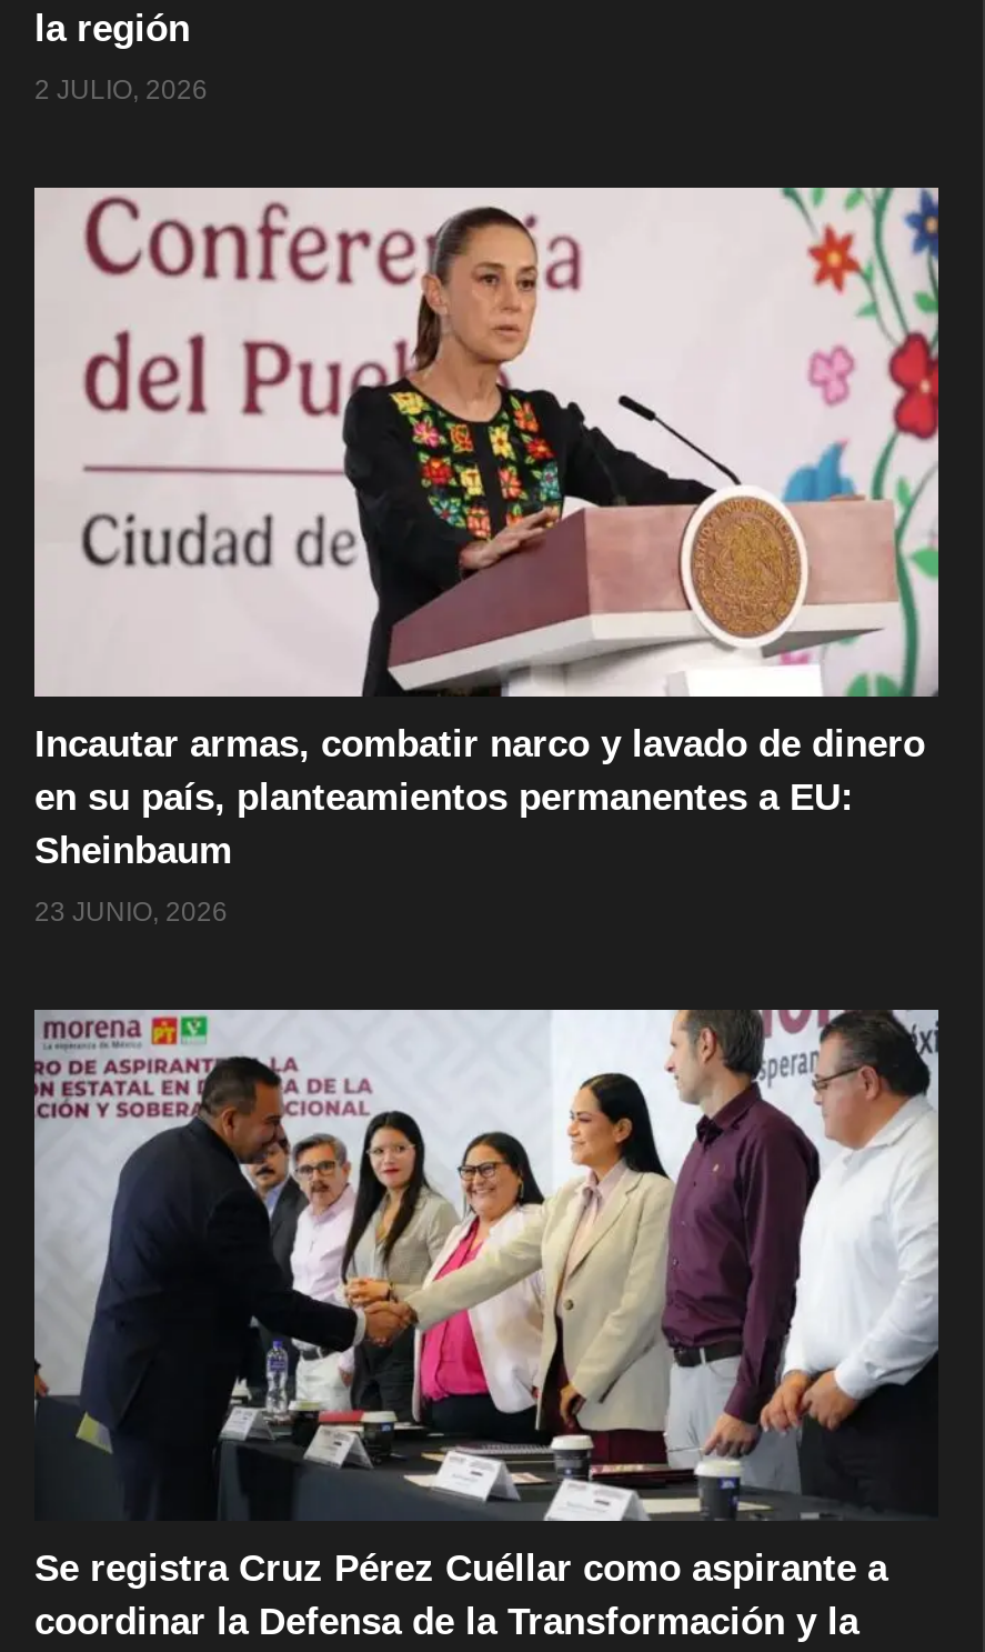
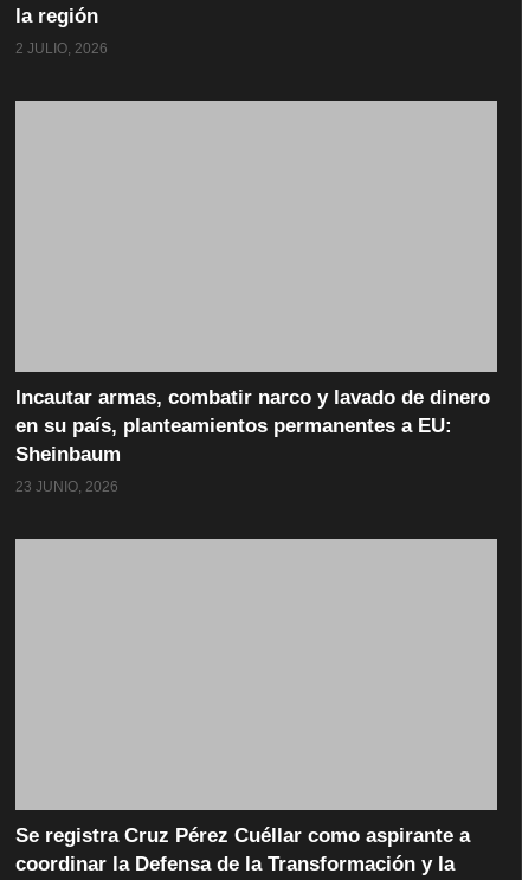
[41,187,941,698] [image] -> none
[34,1009,938,1522] [image] -> none

